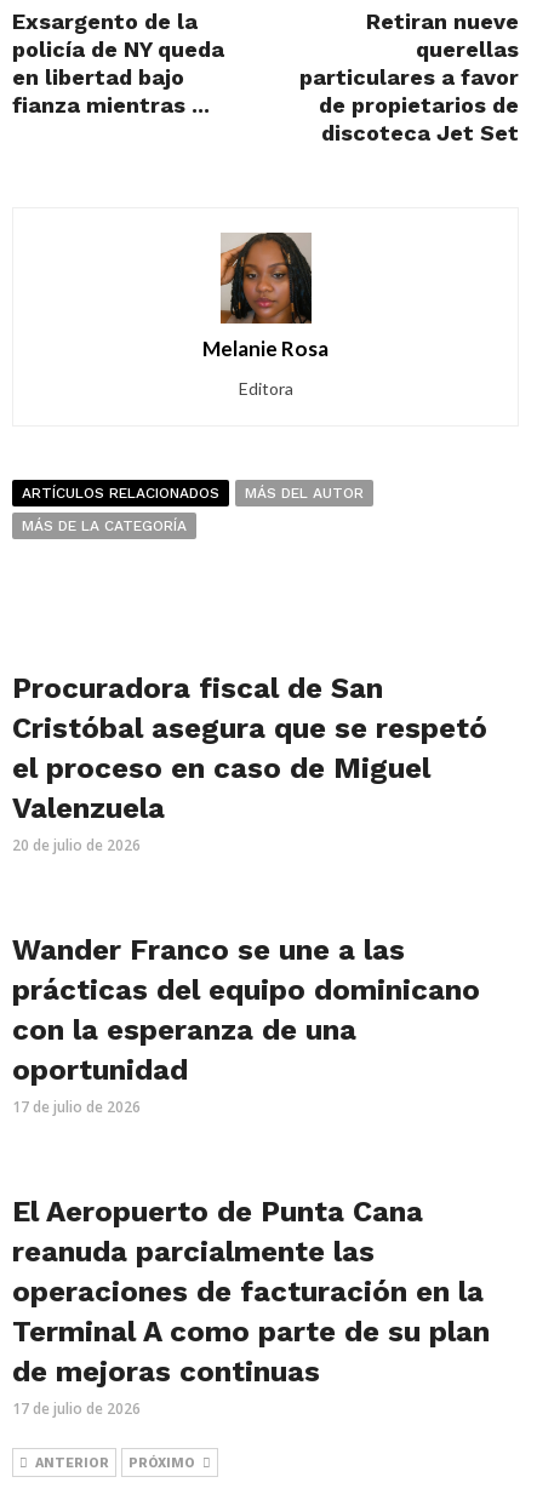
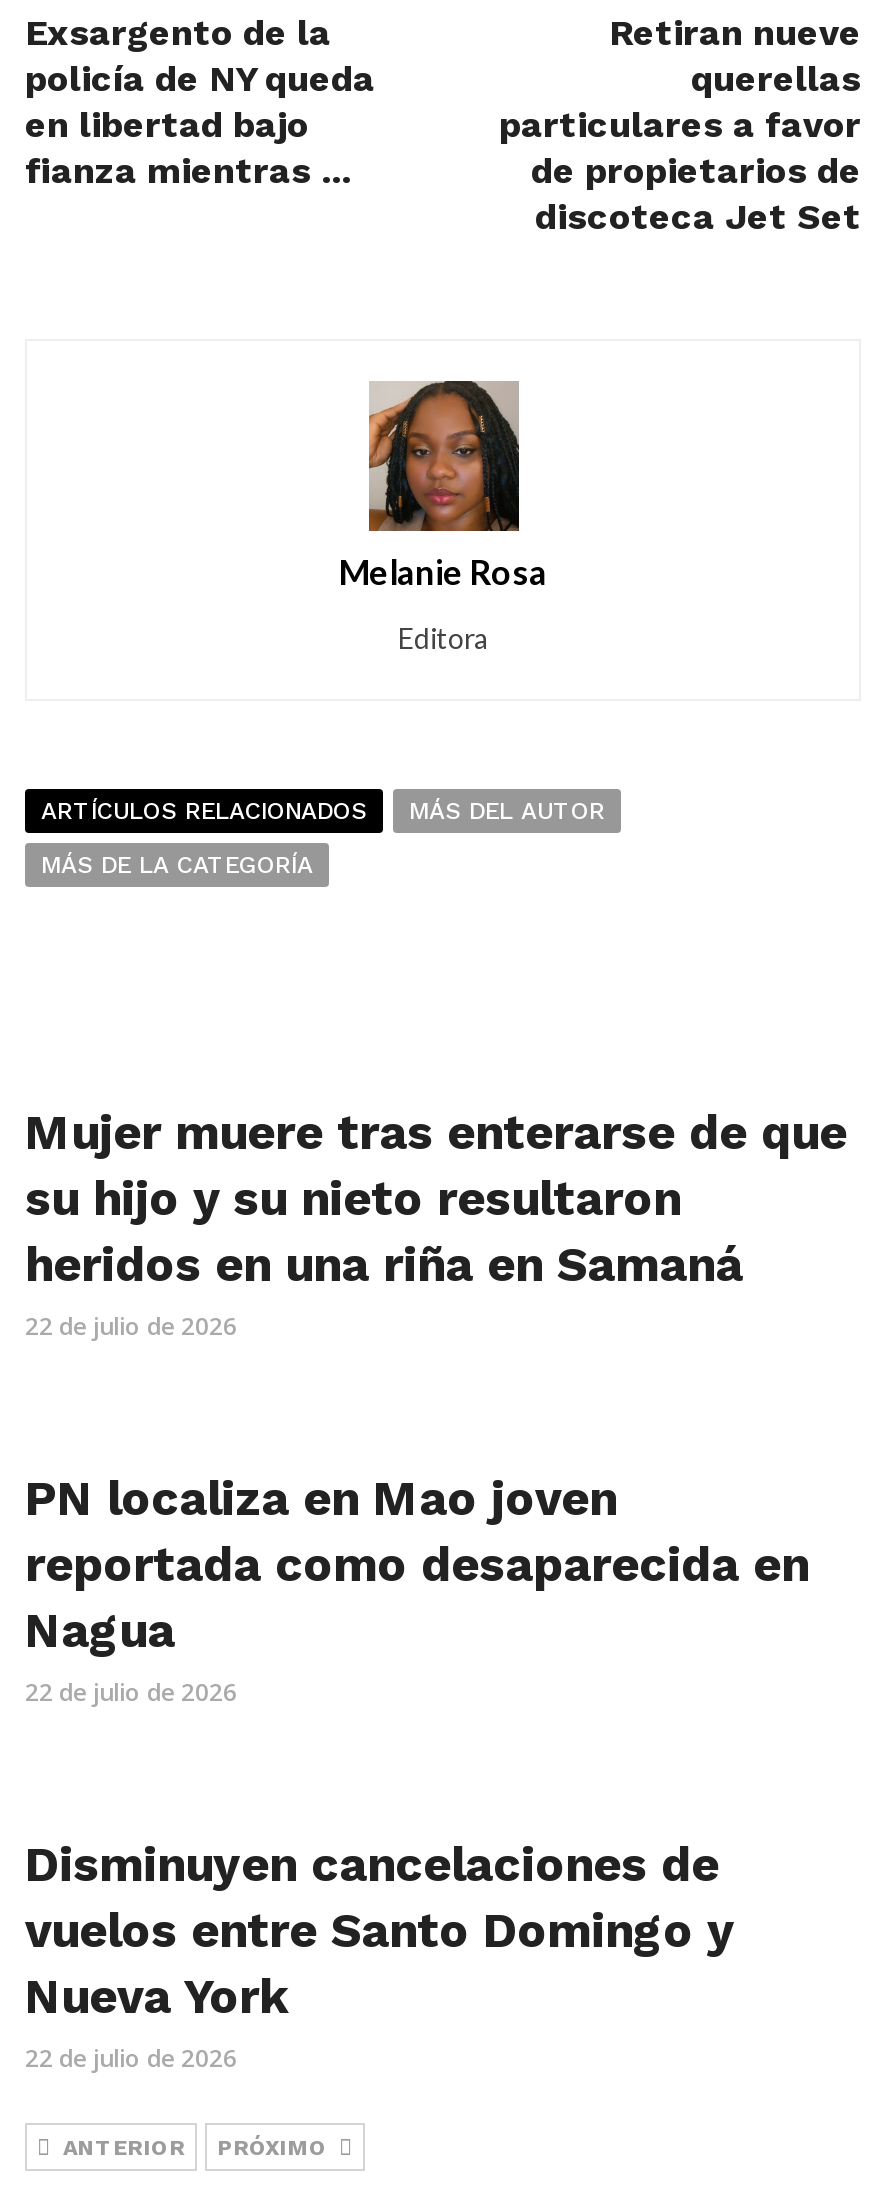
[12,672,487,856] Procuradora fiscal de San | Cristóbal asegura que se respetó | el proceso en caso de Miguel | Valenzuela | 20 de julio de 2026 -> [25,1106,847,1344] Mujer muere tras enterarse de que | su hijo y su nieto resultaron | heridos en una riña en Samaná | 22 de julio de 2026
[12,933,480,1118] Wander Franco se une a las | prácticas del equipo dominicano | con la esperanza de una | oportunidad | 17 de julio de 2026 -> [25,1472,809,1710] PN localiza en Mao joven | reportada como desaparecida en | Nagua | 22 de julio de 2026
[12,1195,490,1419] El Aeropuerto de Punta Cana | reanuda parcialmente las | operaciones de facturación en la | Terminal A como parte de su plan | de mejoras continuas | 17 de julio de 2026 -> [25,1838,733,2076] Disminuyen cancelaciones de | vuelos entre Santo Domingo y | Nueva York | 22 de julio de 2026

